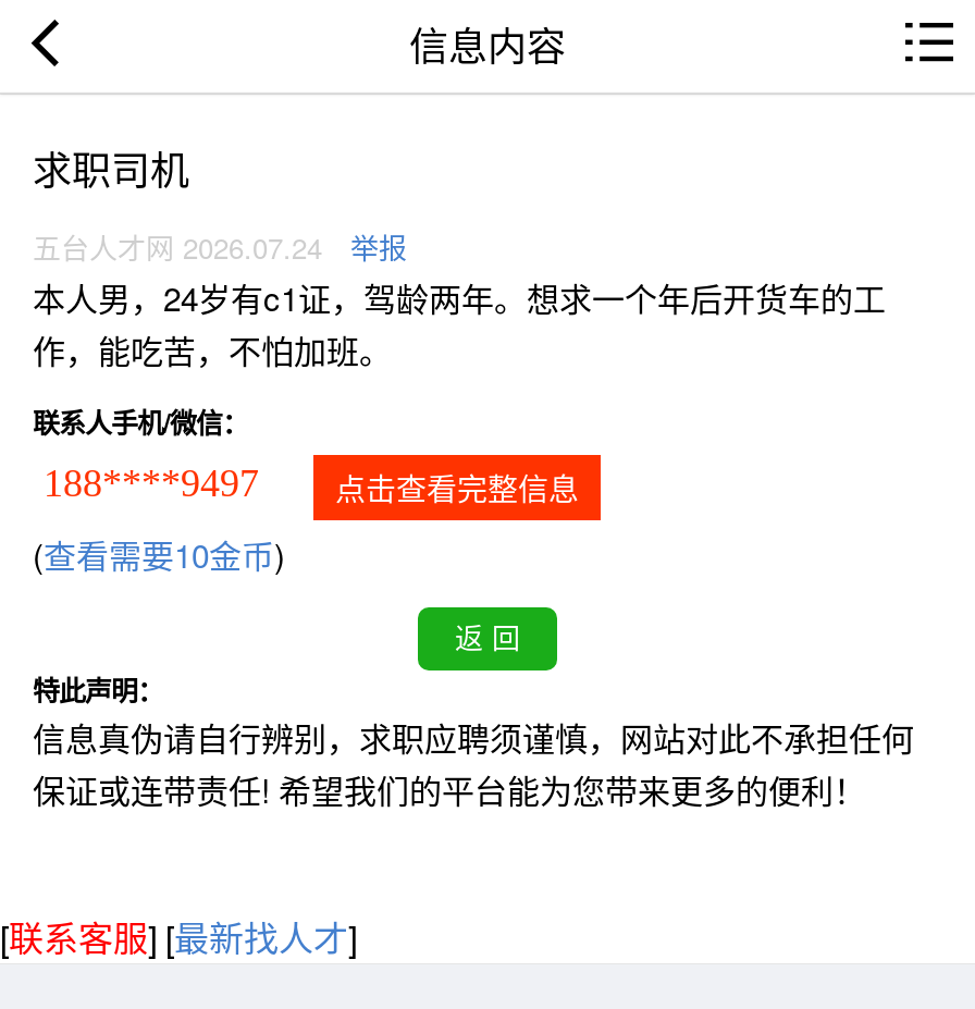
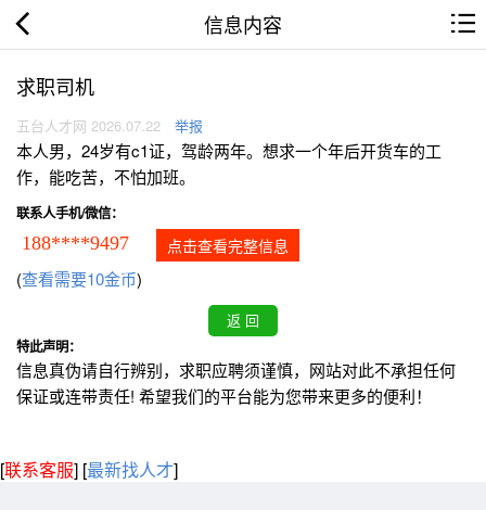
[33,227,407,268] 五台人才网 2026.07.24 举报 -> [16,115,203,136] 五台人才网 2026.07.22 举报

